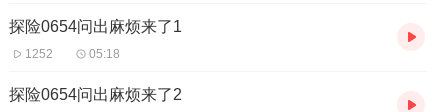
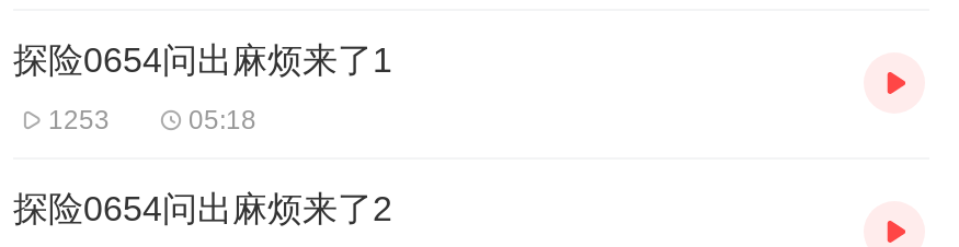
[25,47,53,61] 1252 -> [48,104,110,135] 1253

